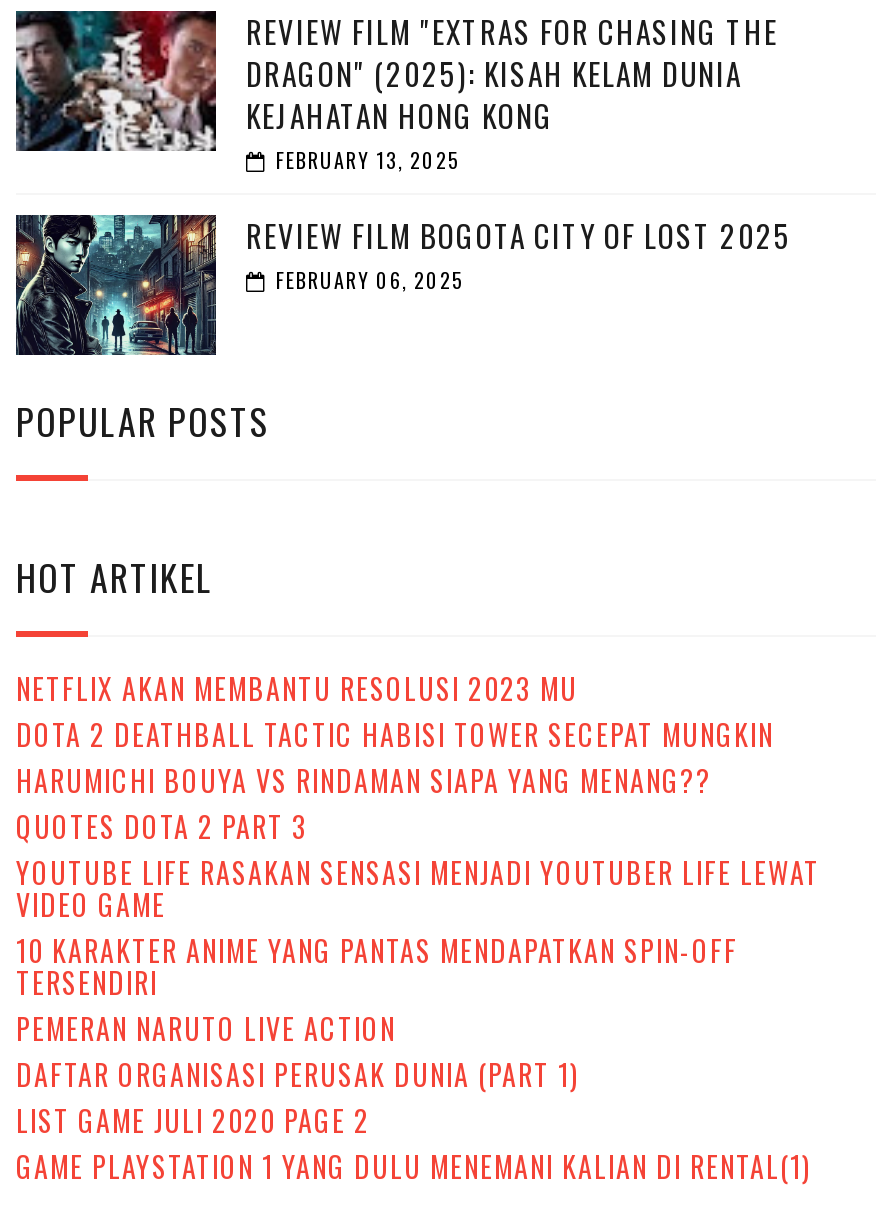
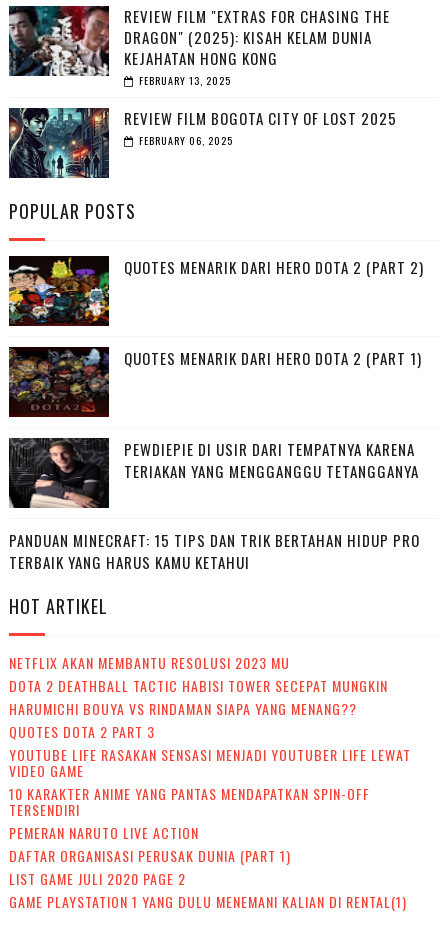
none -> [8,255,424,327] [image] | QUOTES MENARIK DARI HERO DOTA 2 (PART 2)
none -> [8,346,422,418] [image] | QUOTES MENARIK DARI HERO DOTA 2 (PART 1)
none -> [8,437,420,573] [image] | PEWDIEPIE DI USIR DARI TEMPATNYA KARENA | TERIAKAN YANG MENGGANGGU TETANGGANYA | PANDUAN MINECRAFT: 15 TIPS DAN TRIK BERTAHAN HIDUP PRO | TERBAIK YANG HARUS KAMU KETAHUI

